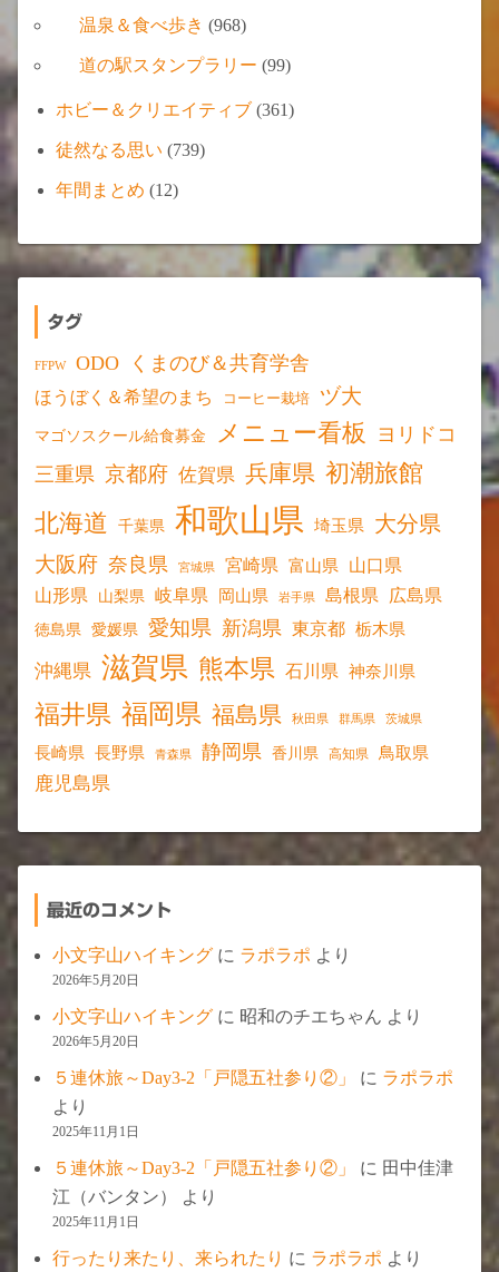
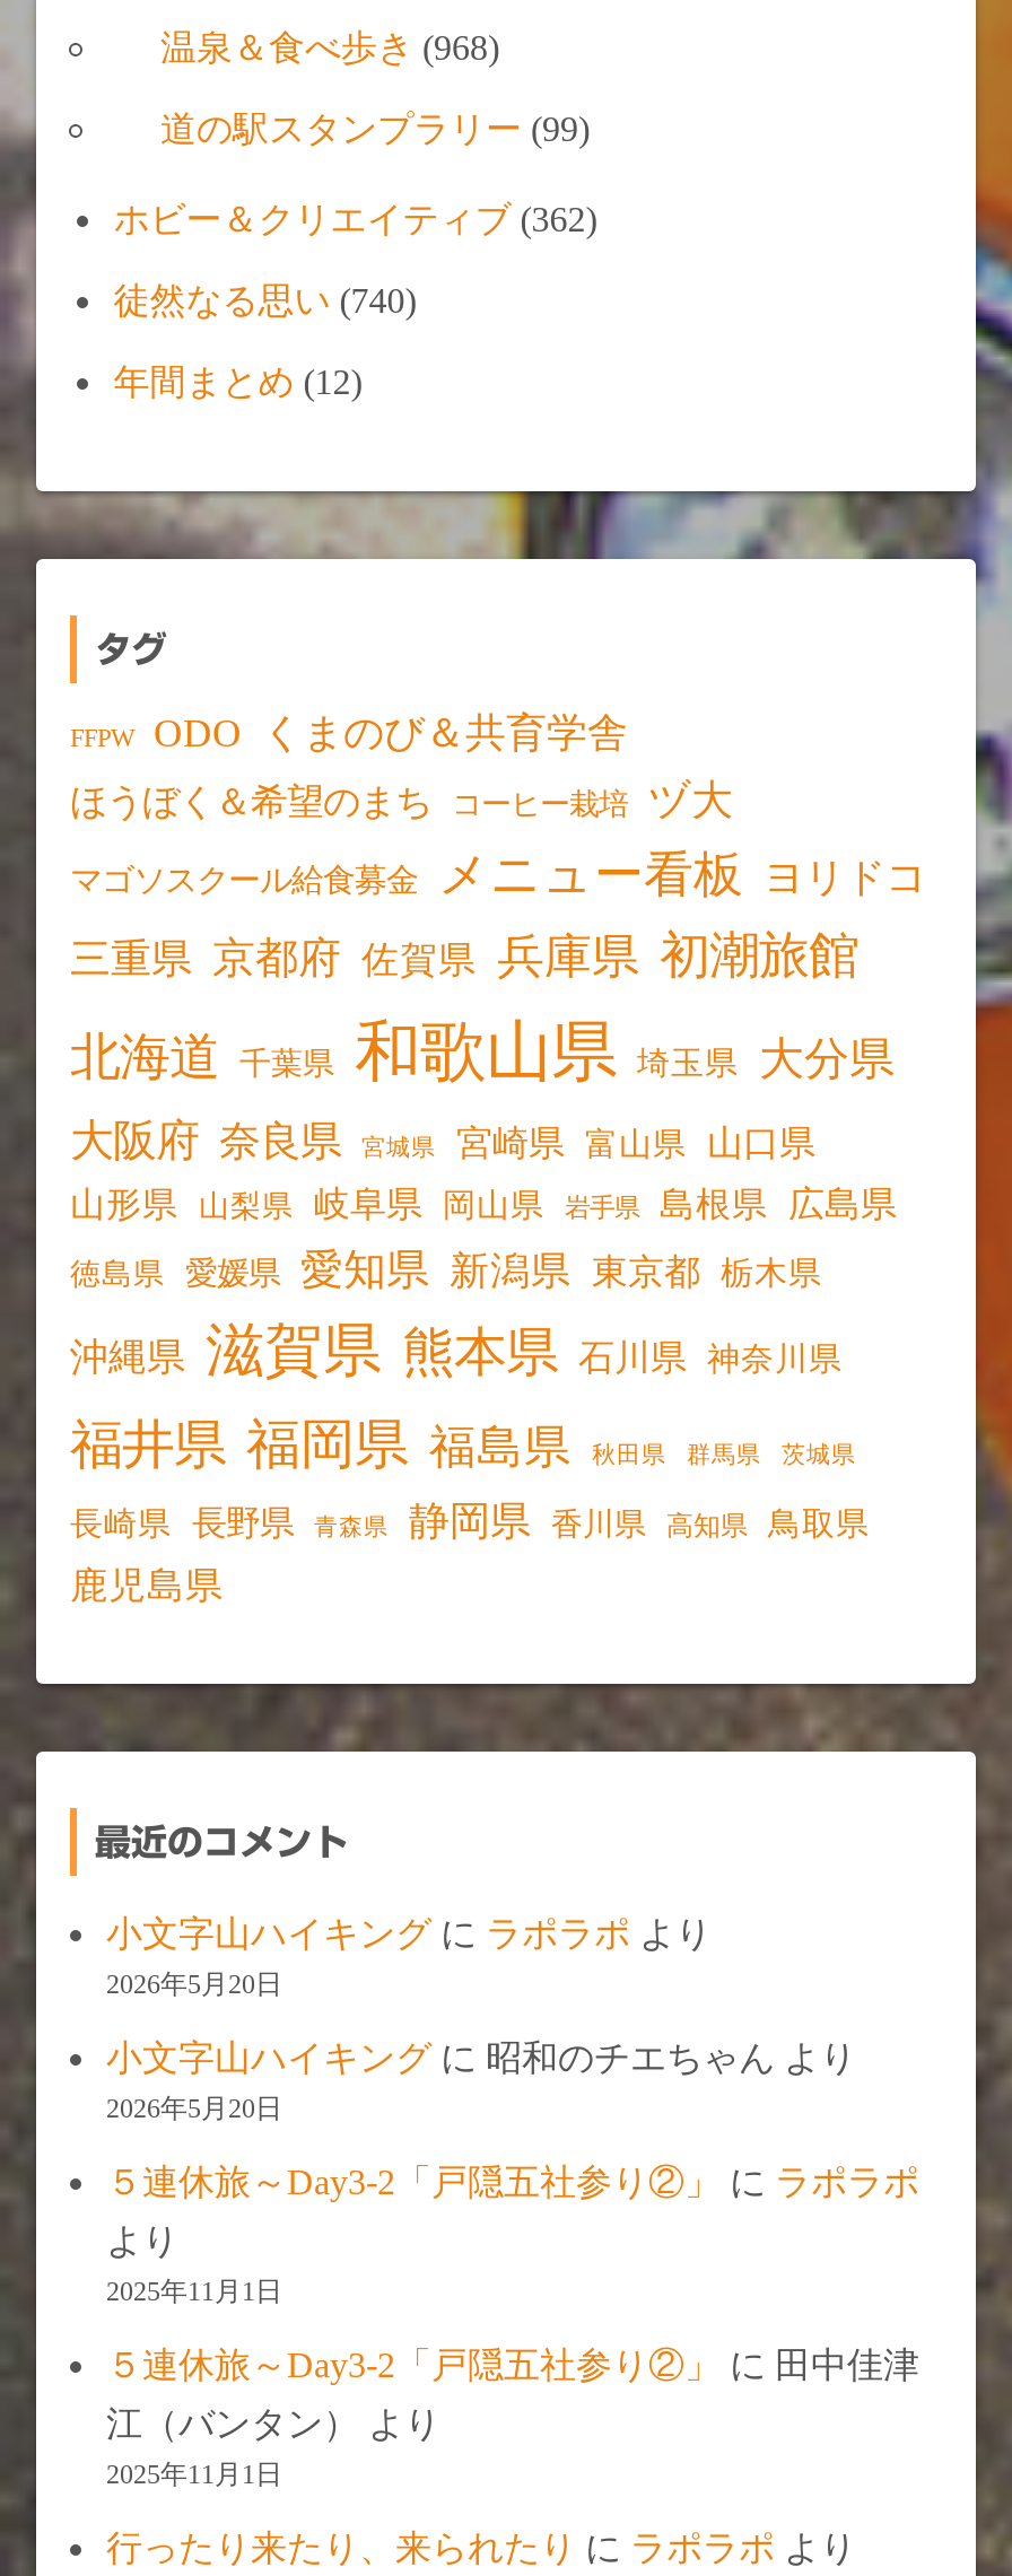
[56,100,294,119] ホビー＆クリエイティブ(361) -> [113,199,597,237] ホビー＆クリエイティブ(362)
[56,140,205,159] 徒然なる思い(739) -> [113,280,416,319] 徒然なる思い(740)

